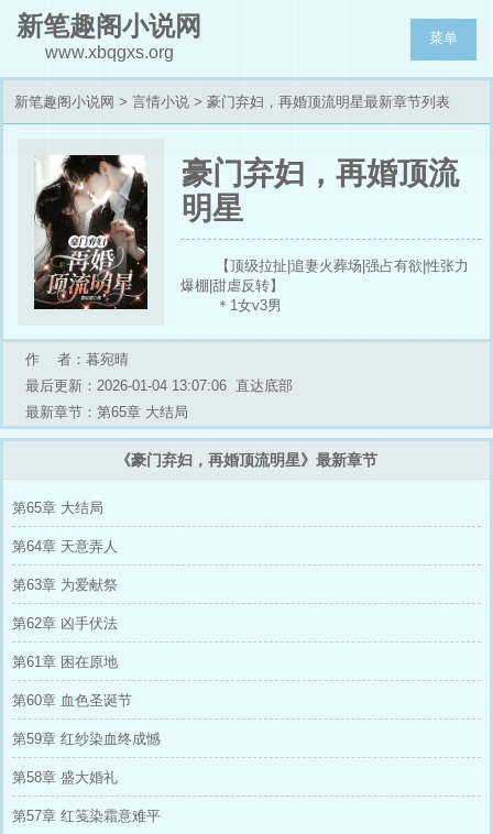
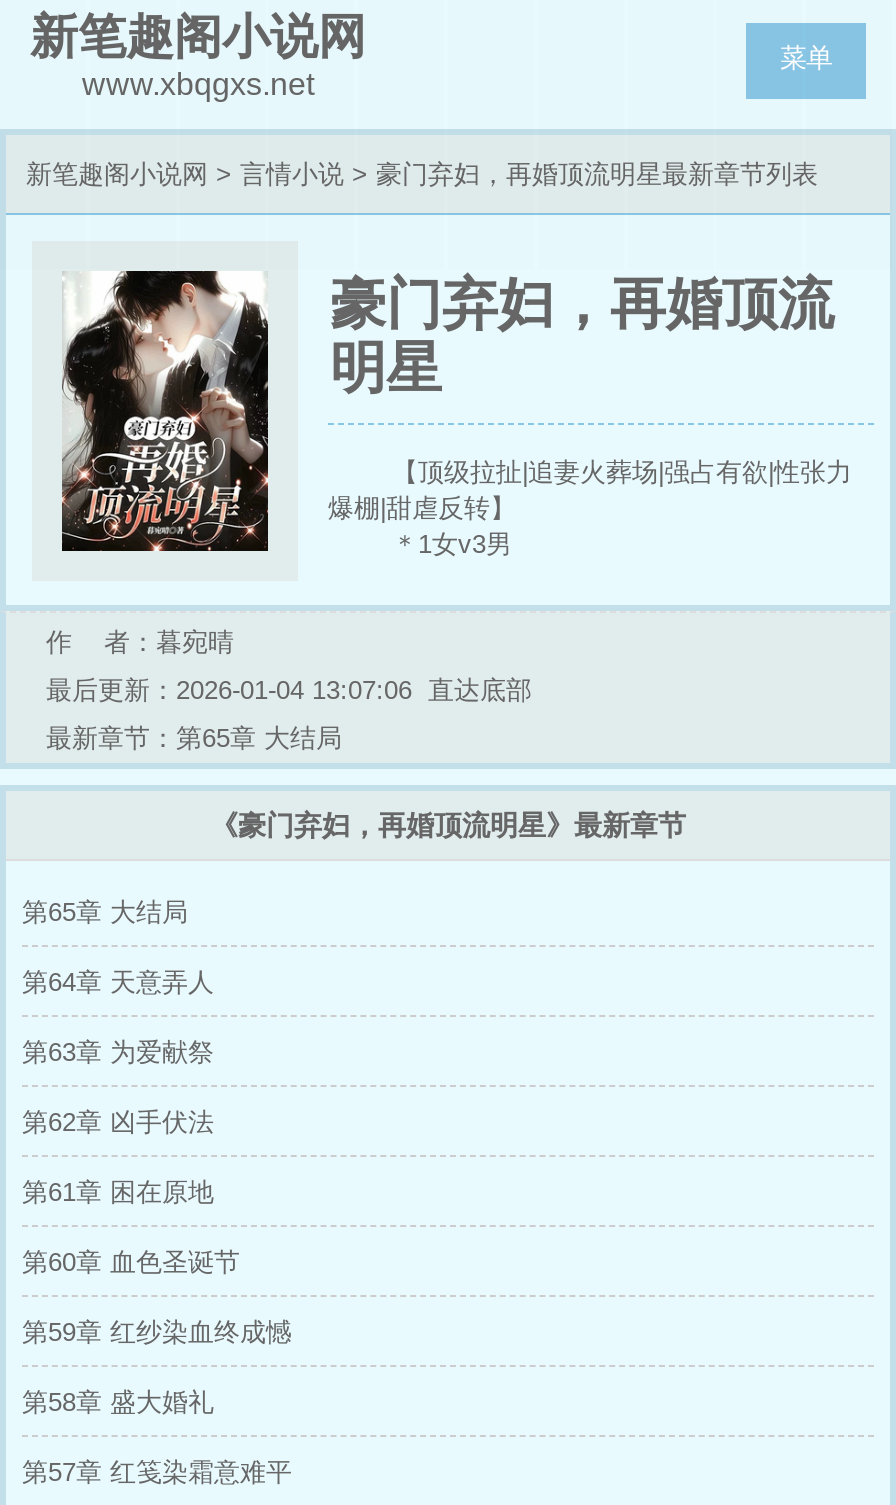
[45,43,173,62] www.xbqgxs.org -> [82,67,314,101] www.xbqgxs.net

